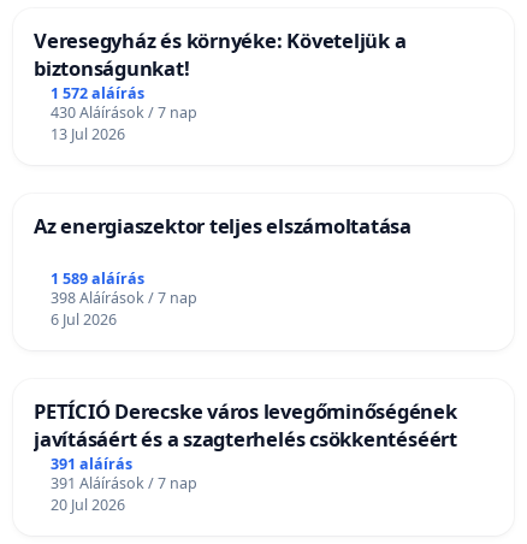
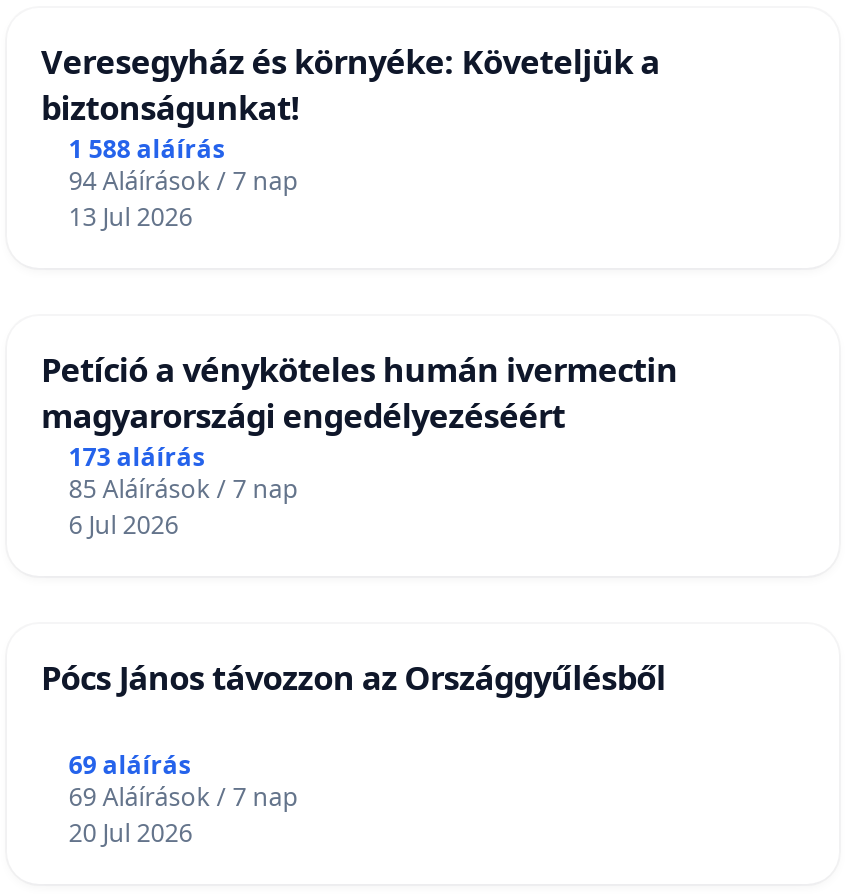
[50,83,144,104] 1 572 aláírás -> [69,132,225,166] 1 588 aláírás
[50,102,197,123] 430 Aláírások / 7 nap -> [69,164,299,198] 94 Aláírások / 7 nap
[34,212,411,308] Az energiaszektor teljes elszámoltatása | 1 589 aláírás | 398 Aláírások / 7 nap -> [41,346,677,506] Petíció a vényköteles humán ivermectin | magyarországi engedélyezéséért | 173 aláírás | 85 Aláírások / 7 nap
[34,397,457,493] PETÍCIÓ Derecske város levegőminőségének | javításáért és a szagterhelés csökkentéséért | 391 aláírás | 391 Aláírások / 7 nap -> [41,654,665,814] Pócs János távozzon az Országgyűlésből | 69 aláírás | 69 Aláírások / 7 nap

